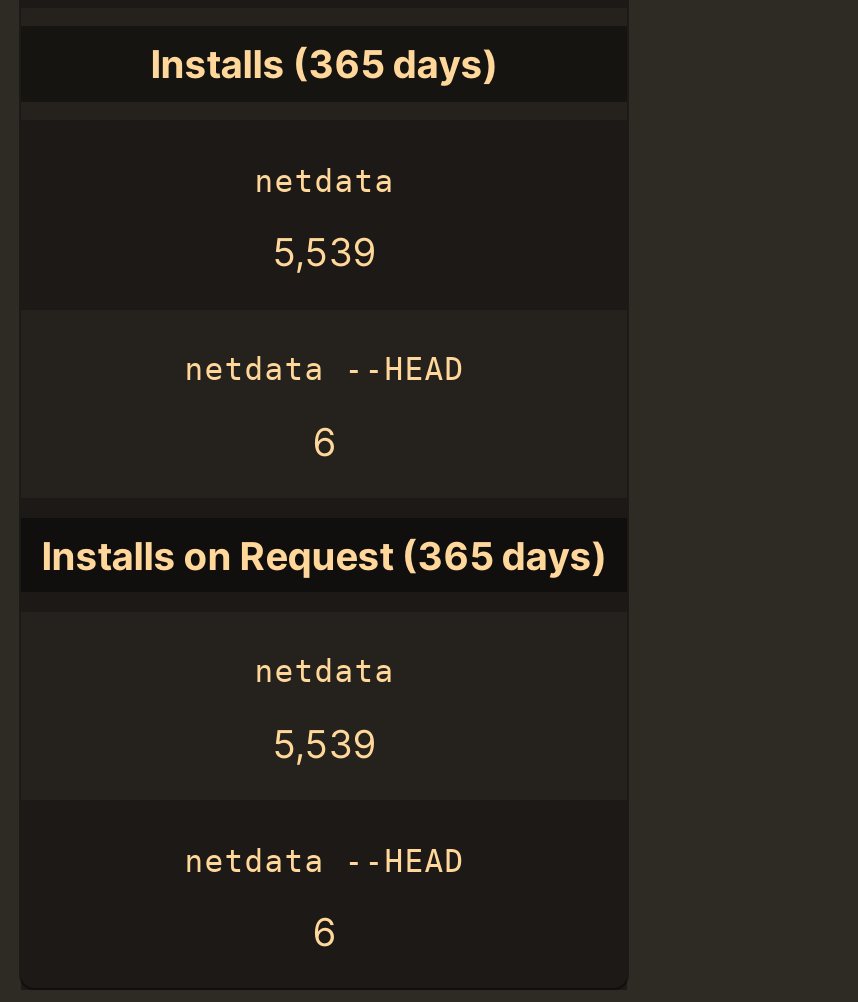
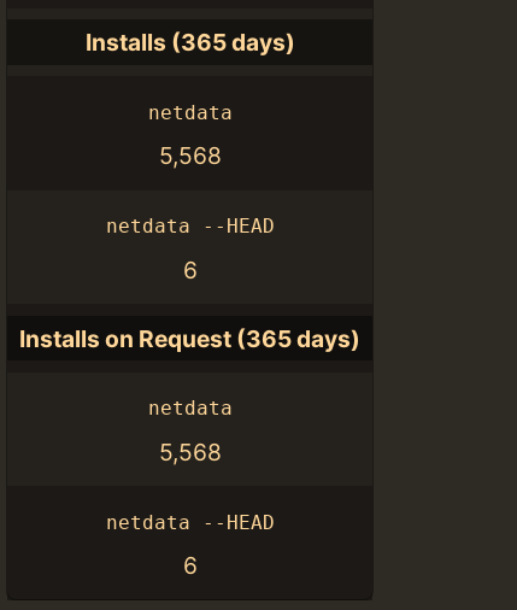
[272,229,376,277] 5,539 -> [159,142,221,170] 5,568
[272,720,376,768] 5,539 -> [159,438,221,467] 5,568

